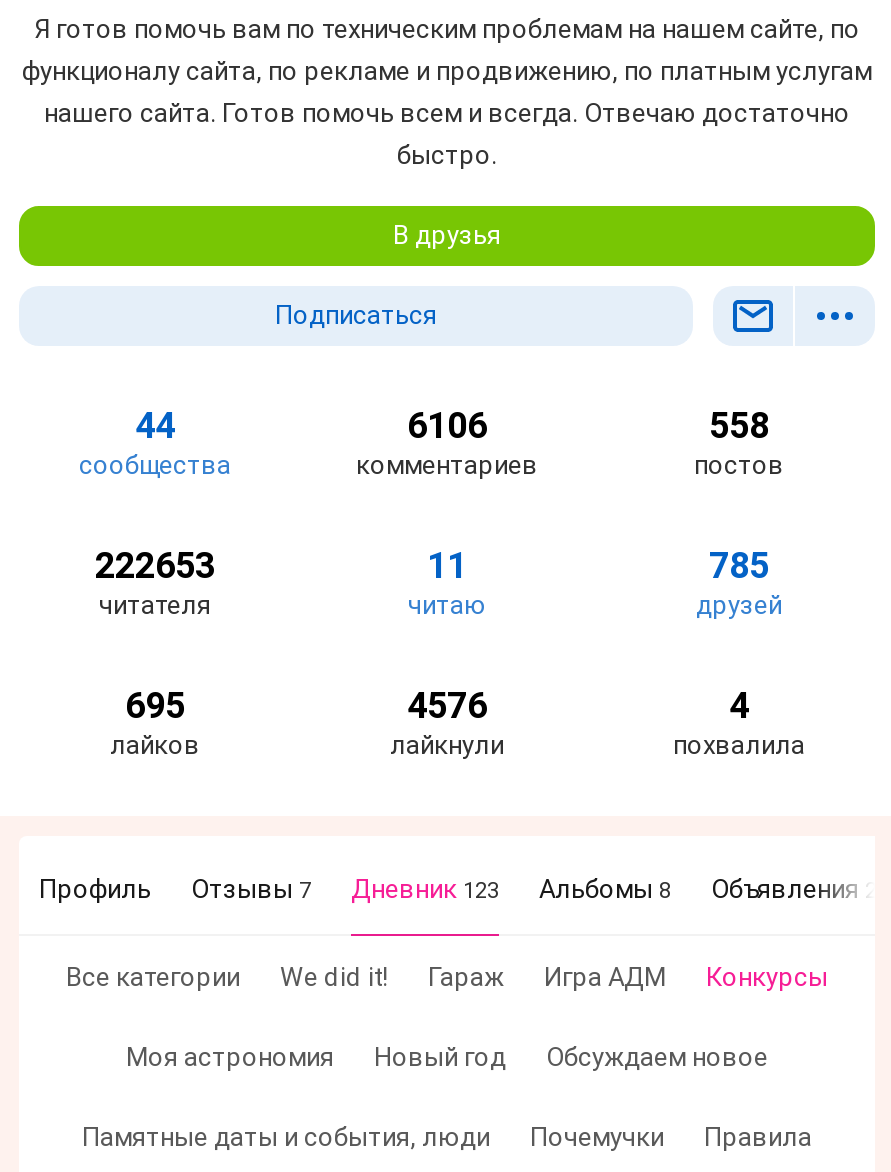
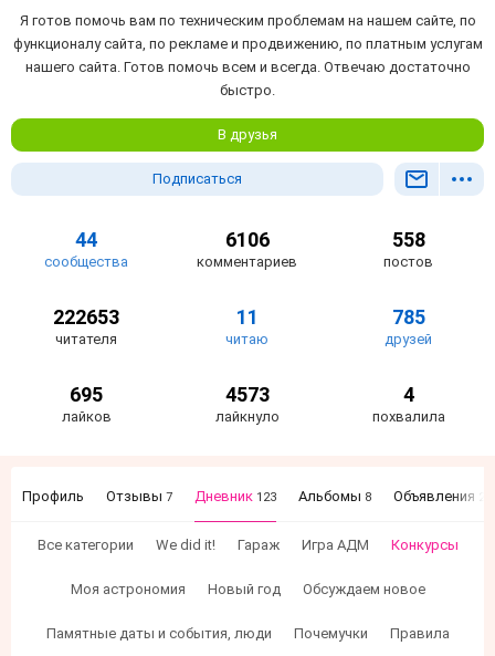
[390,684,504,760] 4576 | лайкнули -> [215,383,280,425] 4573 | лайкнуло

